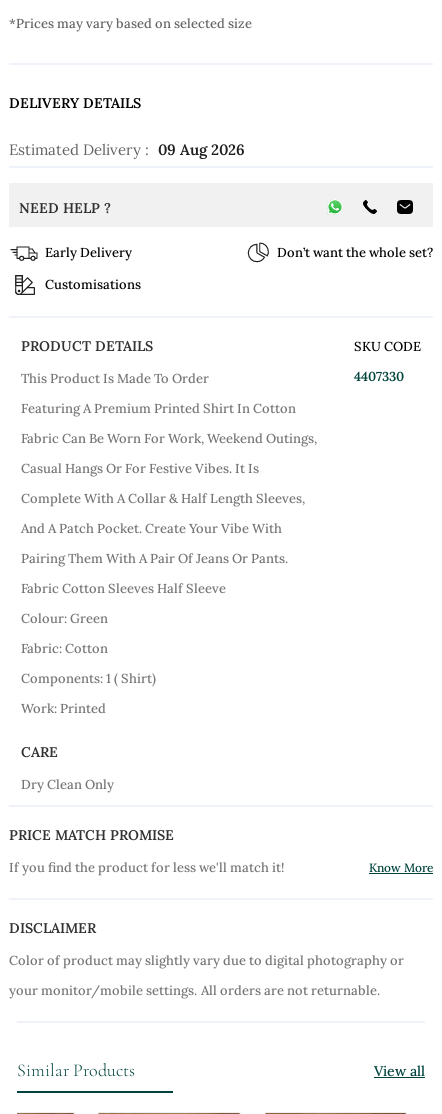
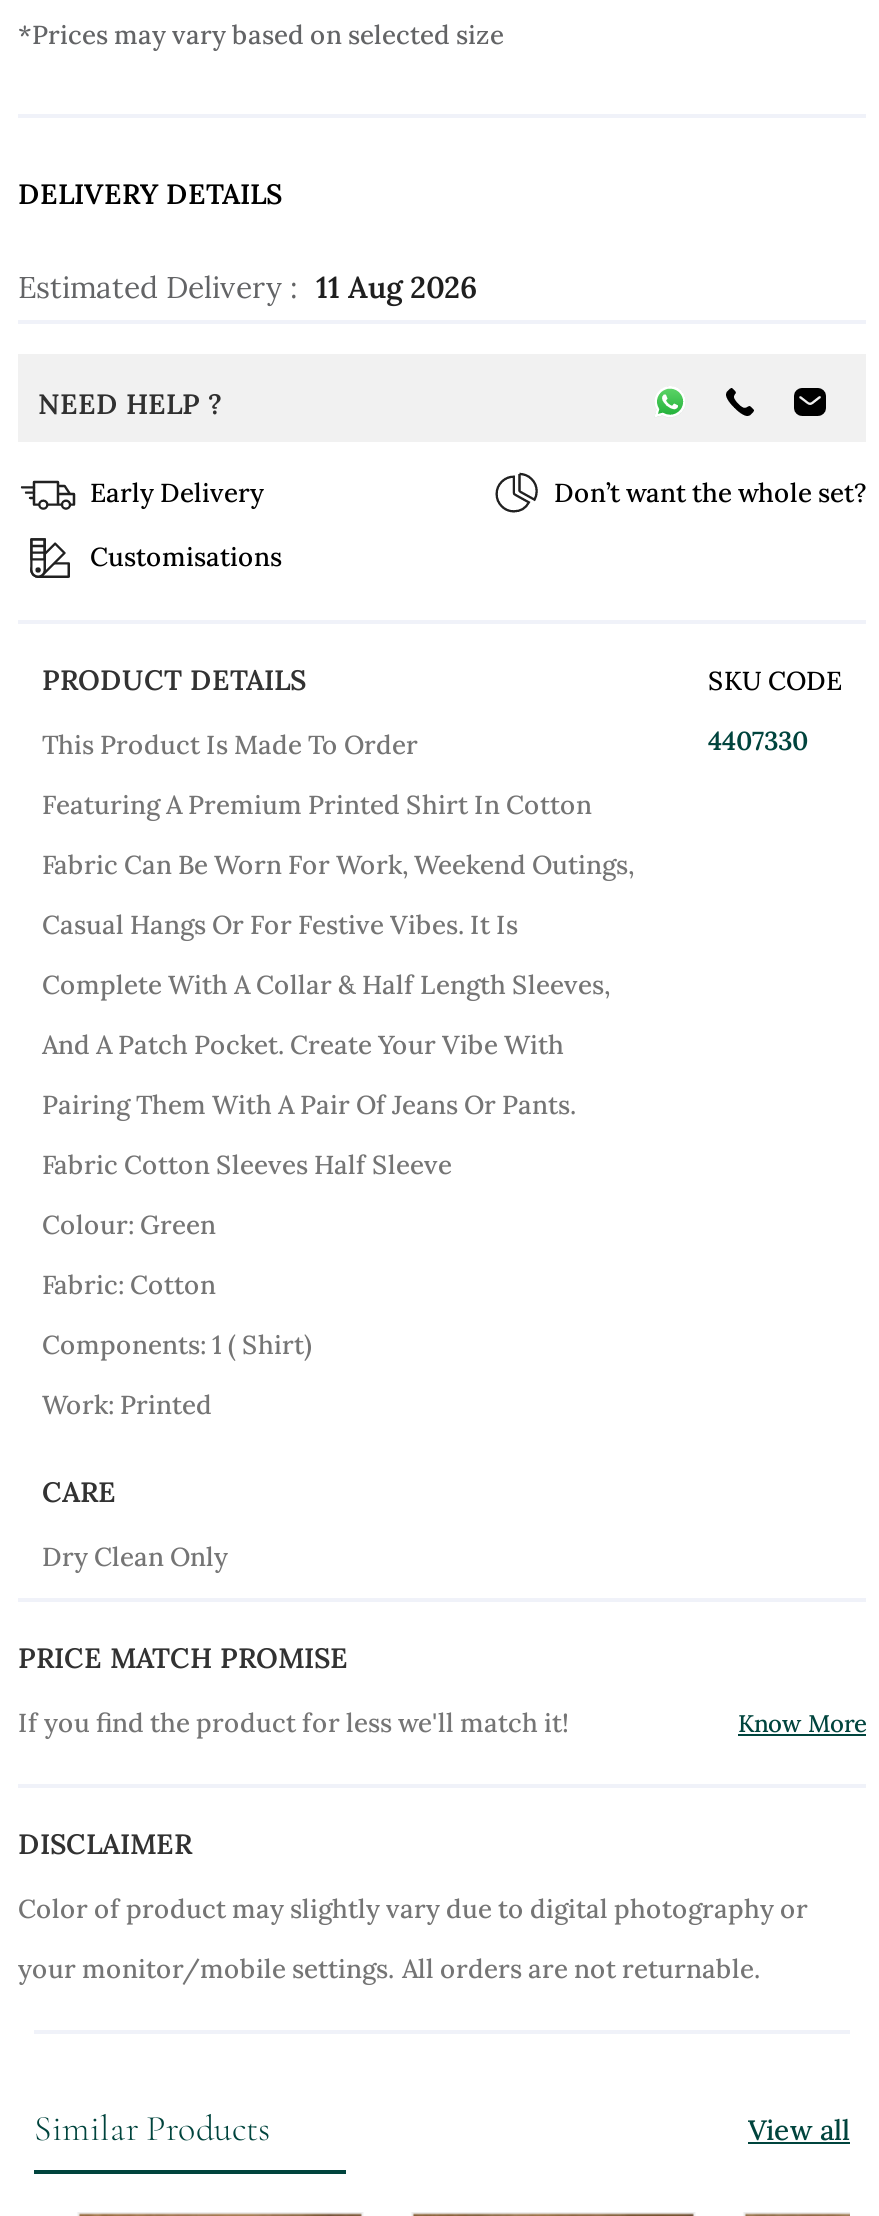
[9,140,245,159] Estimated Delivery : 09 Aug 2026 -> [18,268,478,306] Estimated Delivery : 11 Aug 2026

